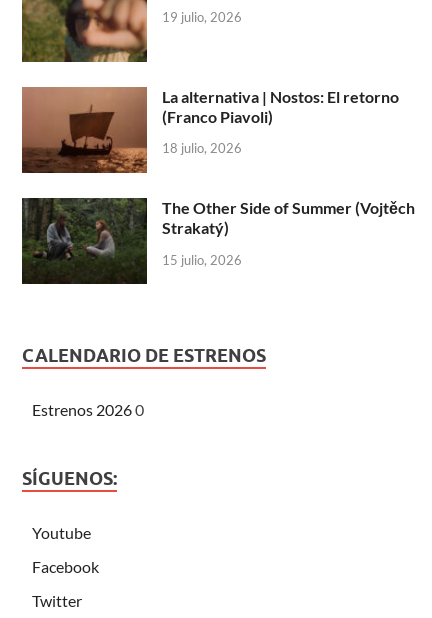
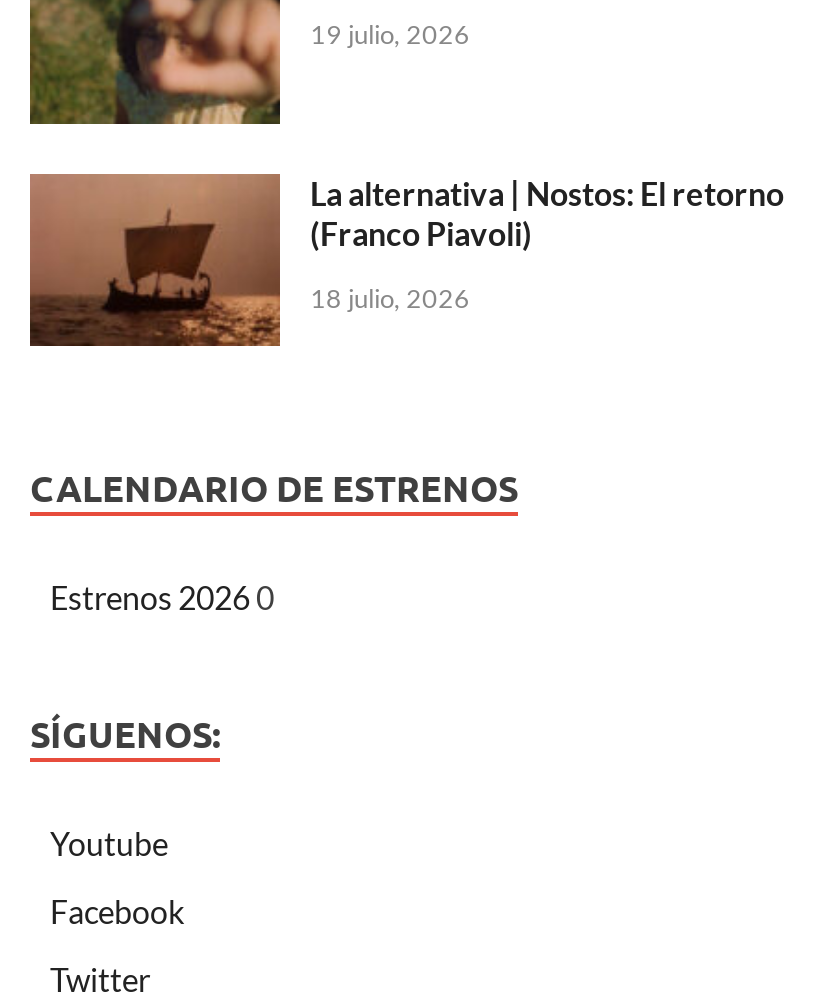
[21,197,415,285] [image] | The Other Side of Summer (Vojtěch | Strakatý) | 15 julio, 2026 -> none

